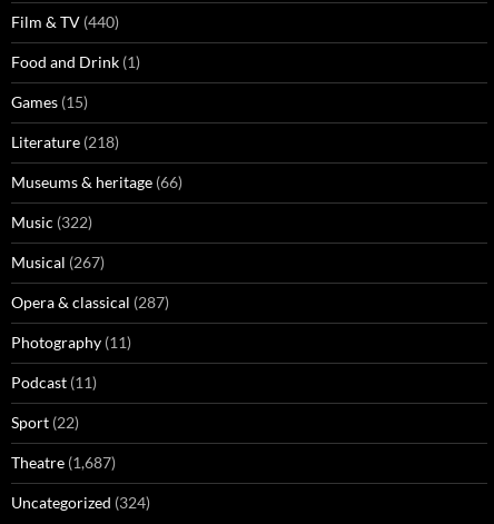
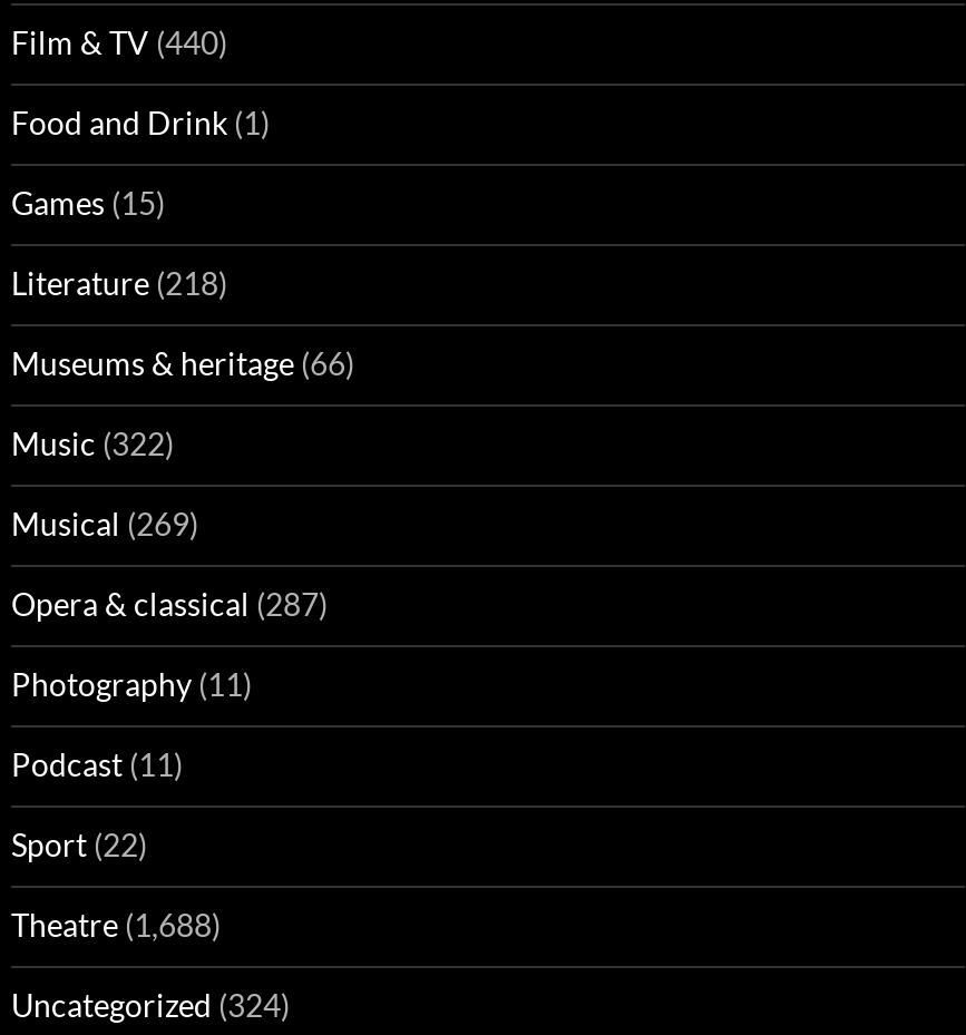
[11,252,105,271] Musical (267) -> [11,504,198,542] Musical (269)
[11,453,116,472] Theatre (1,687) -> [11,906,221,943] Theatre (1,688)

